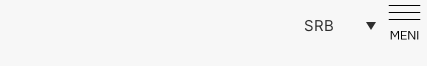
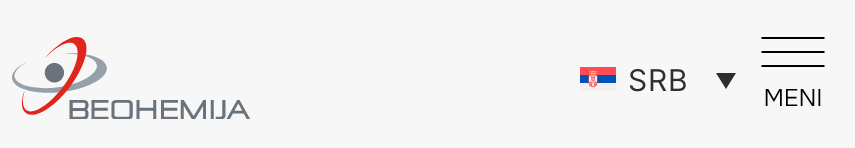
none -> [10,35,252,121] [image]

